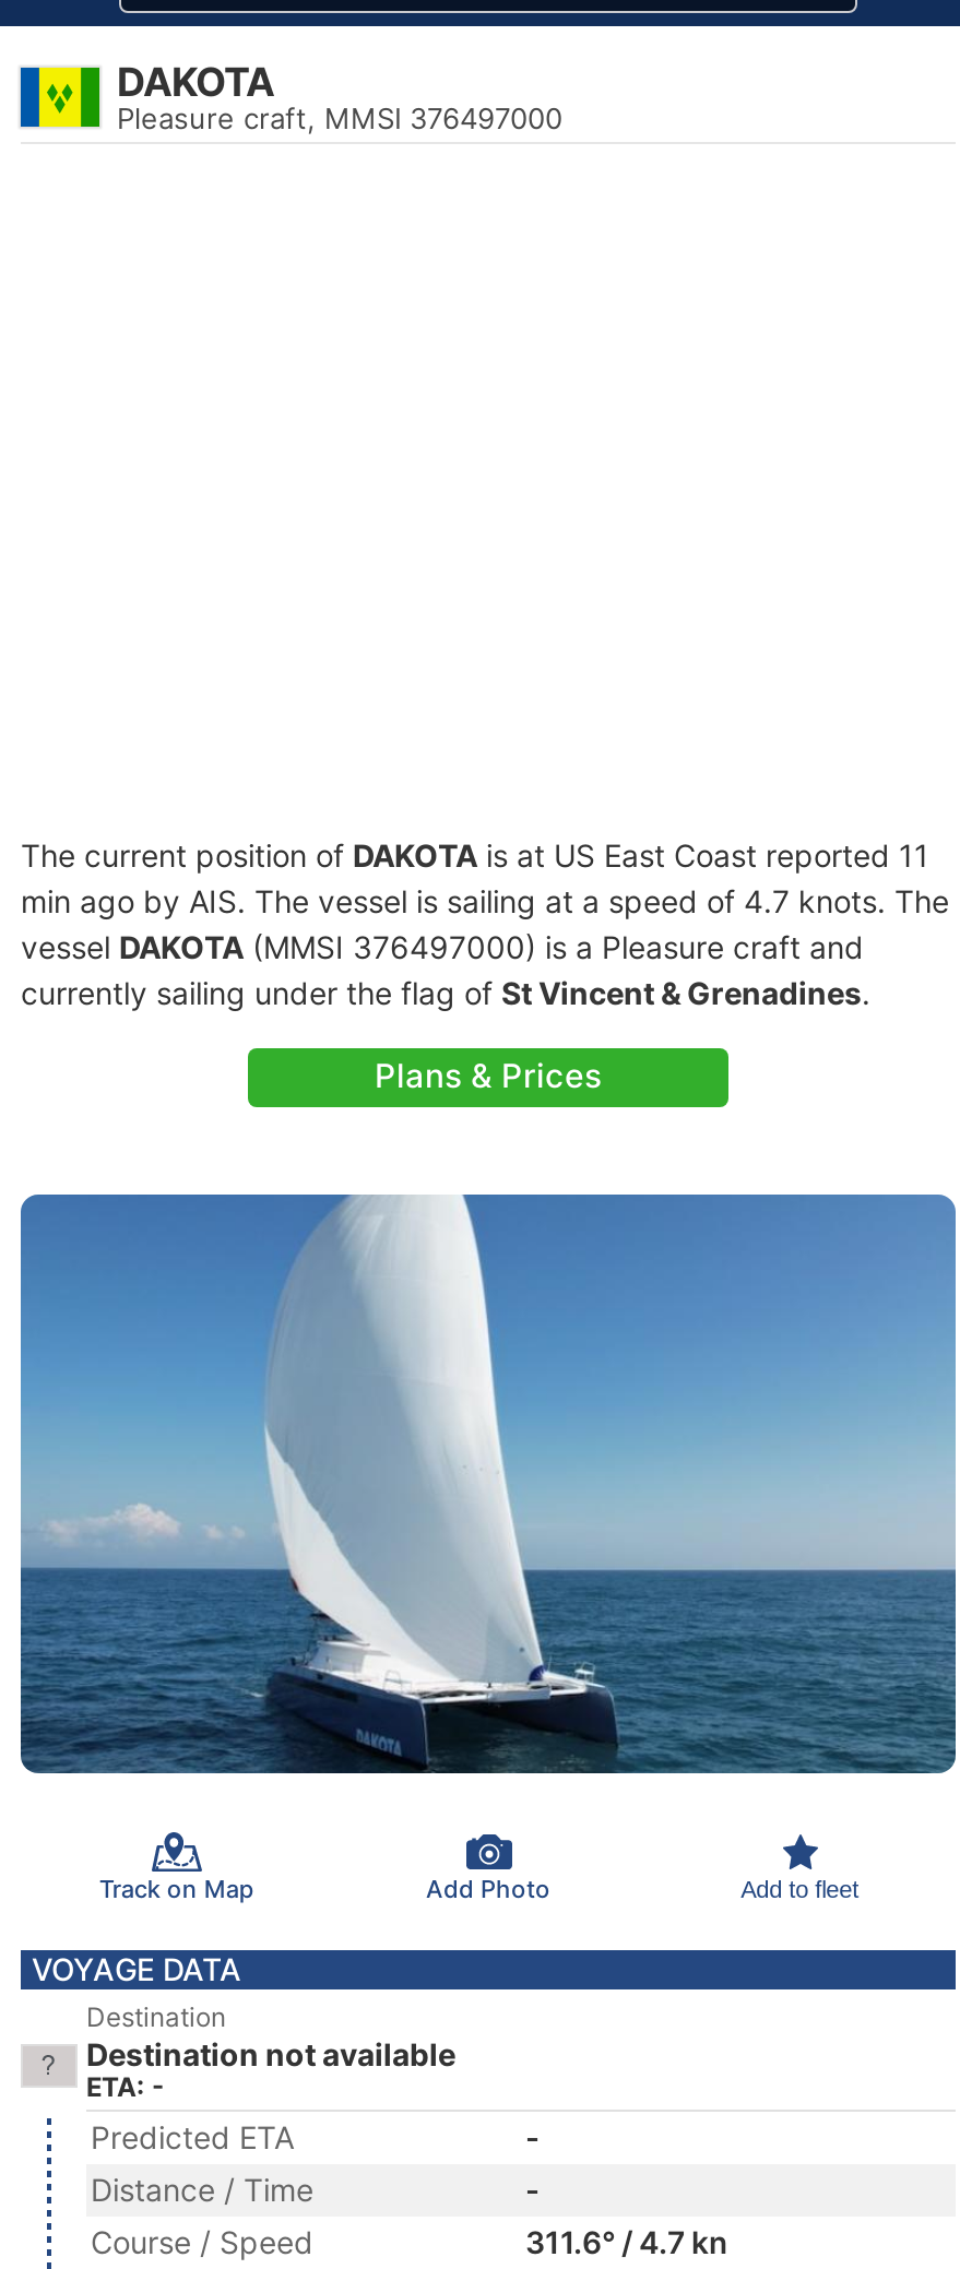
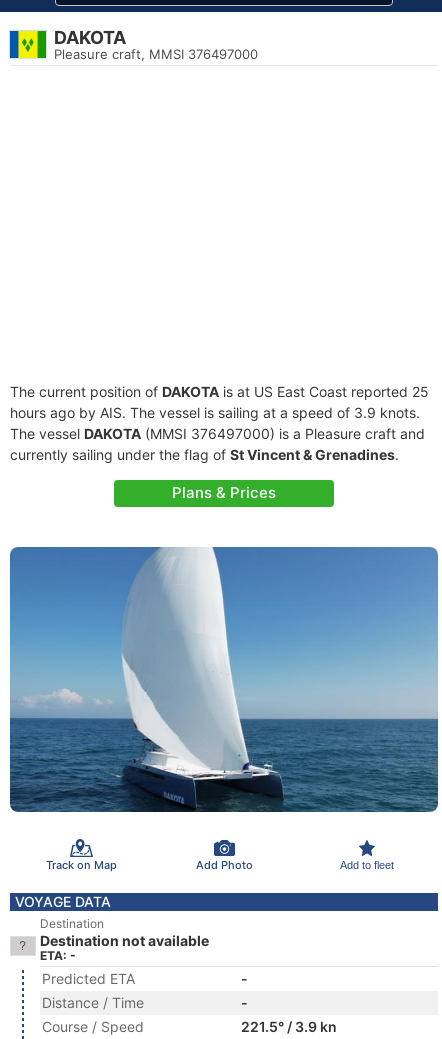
[21,836,949,965] The current position of DAKOTA is at US East Coast reported 11 | min ago by AIS. The vessel is sailing at a speed of 4.7 knots. The | vessel DAKOTA (MMSI 376497000) is a Pleasure craft and -> [10,383,429,442] The current position of DAKOTA is at US East Coast reported 25 | hours ago by AIS. The vessel is sailing at a speed of 3.9 knots. | The vessel DAKOTA (MMSI 376497000) is a Pleasure craft and
[525,2223,728,2260] 311.6° / 4.7 kn -> [241,1018,337,1035] 221.5° / 3.9 kn

